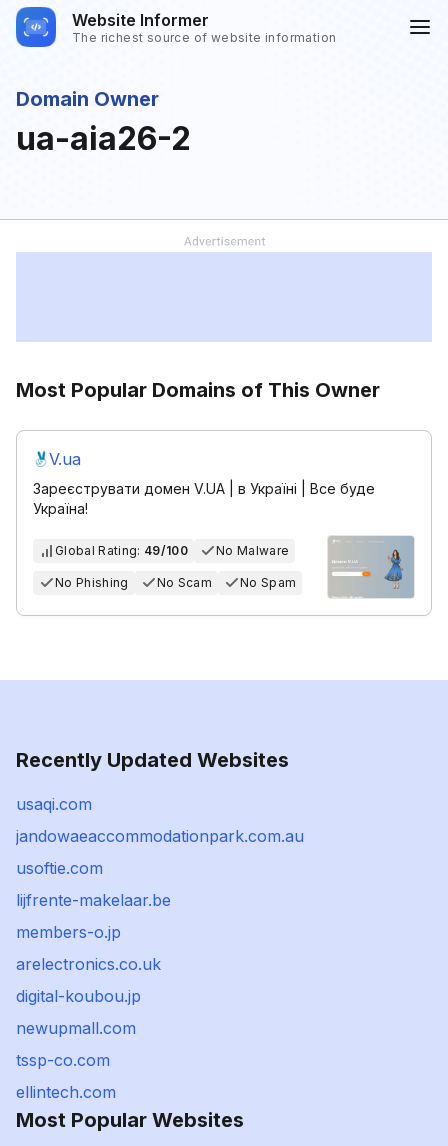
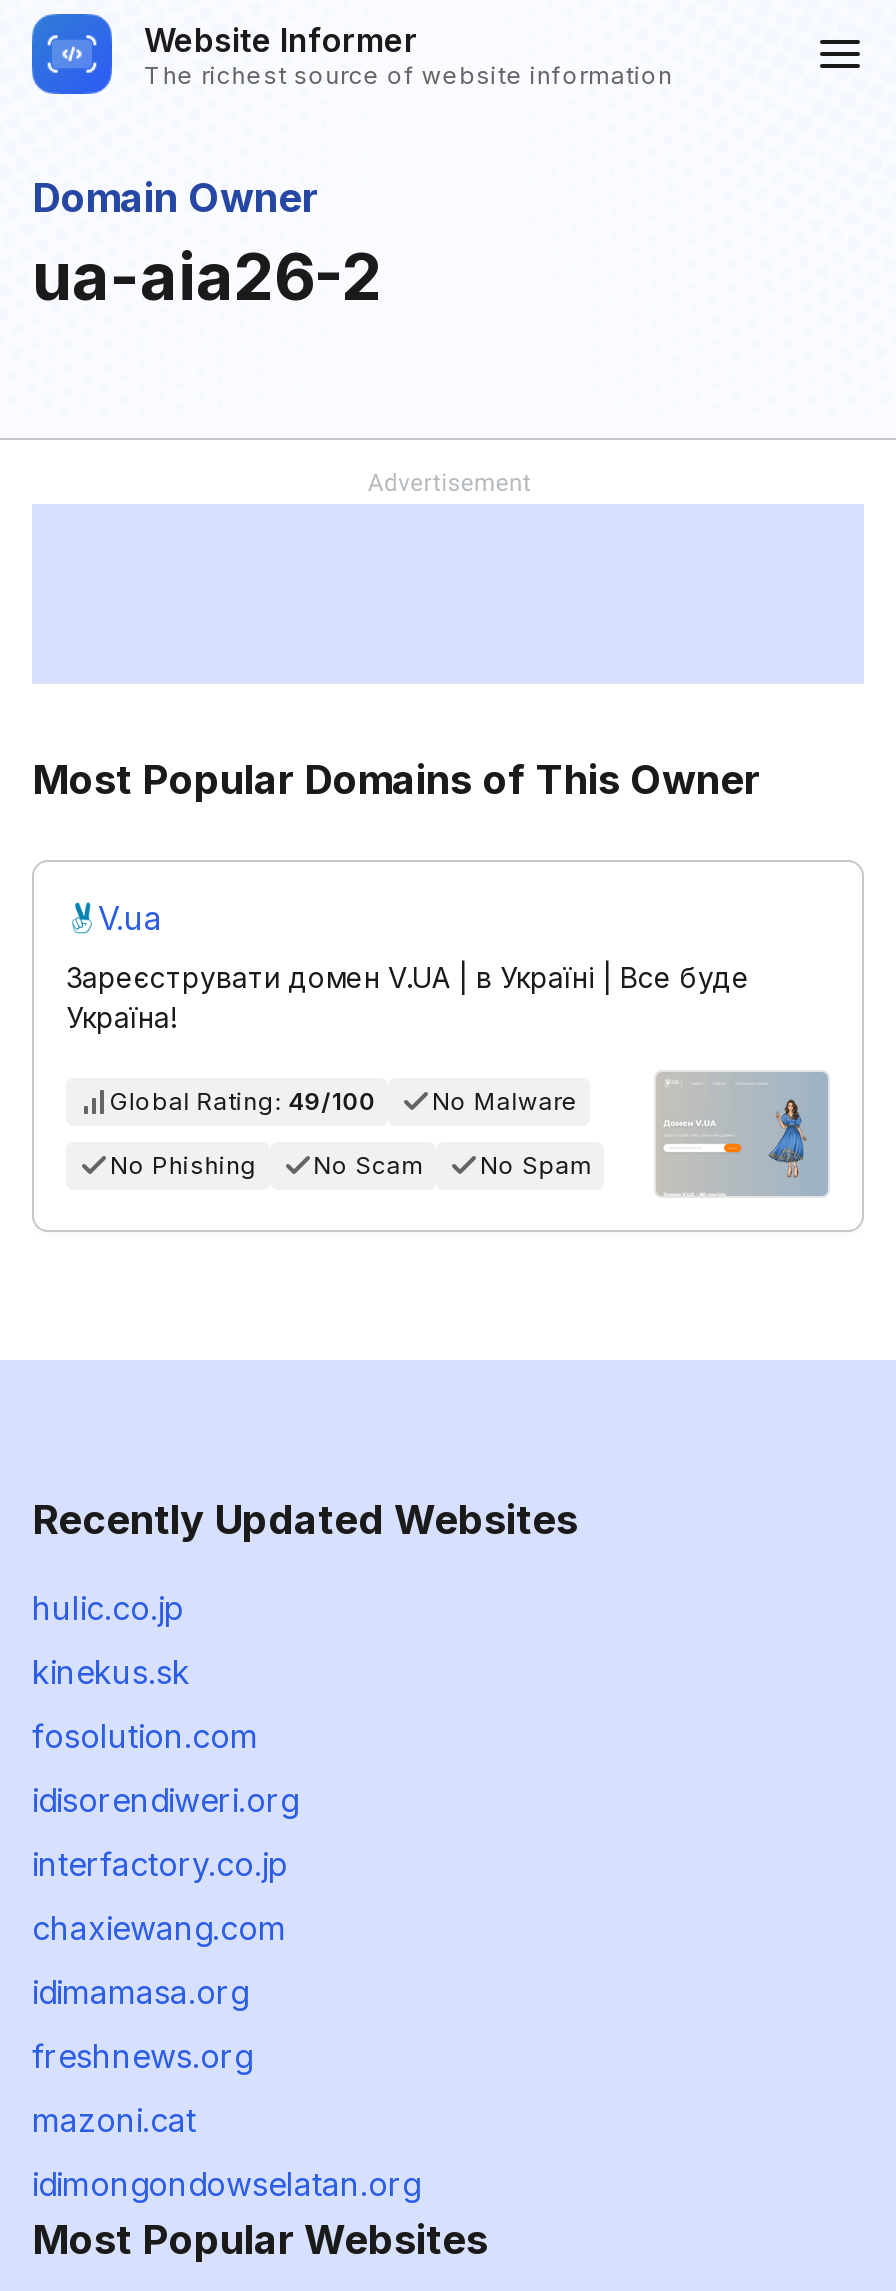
[16,794,92,814] usaqi.com -> [32,1588,184,1628] hulic.co.jp
[16,826,304,846] jandowaeaccommodationpark.com.au -> [32,1652,190,1692] kinekus.sk
[16,858,103,878] usoftie.com -> [32,1716,258,1756] fosolution.com
[16,890,171,910] lijfrente-makelaar.be -> [32,1780,298,1820] idisorendiweri.org
[16,922,121,942] members-o.jp -> [32,1844,288,1884] interfactory.co.jp
[16,954,161,974] arelectronics.co.uk -> [32,1908,286,1948] chaxiewang.com
[16,986,141,1006] digital-koubou.jp -> [32,1972,248,2012] idimamasa.org
[16,1018,136,1038] newupmall.com -> [32,2036,252,2076] freshnews.org
[16,1050,110,1070] tssp-co.com -> [32,2100,196,2140] mazoni.cat
[16,1082,116,1102] ellintech.com -> [32,2164,420,2204] idimongondowselatan.org

